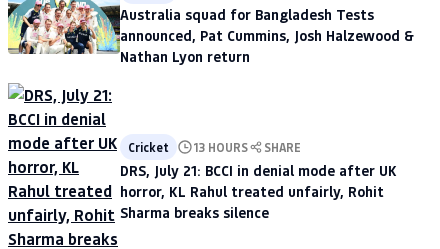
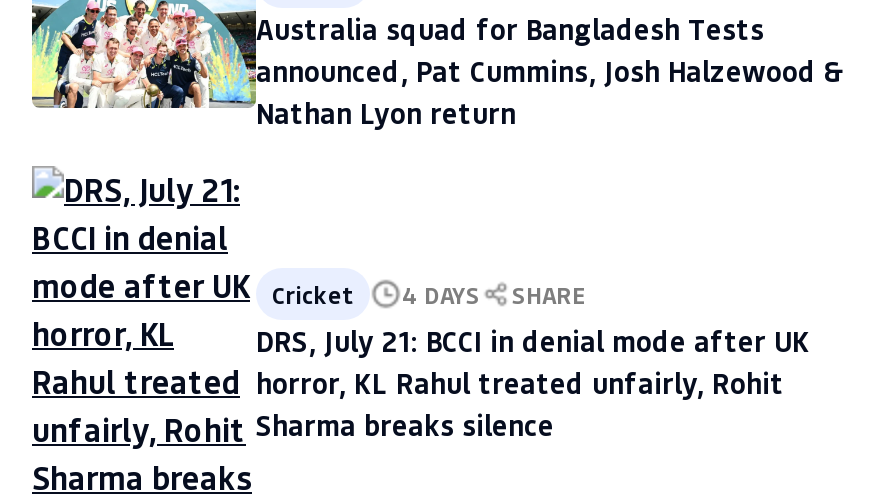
[128,139,301,155] Cricket 13 HOURS SHARE -> [272,279,586,311] Cricket 4 DAYS SHARE

